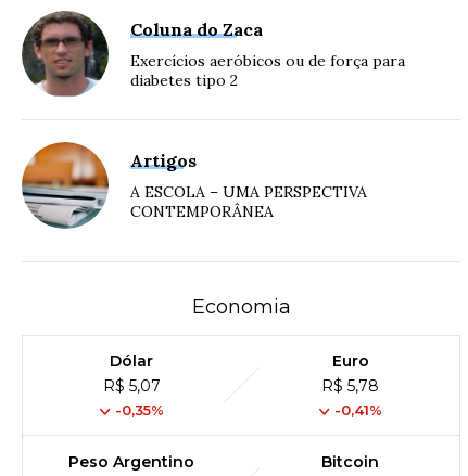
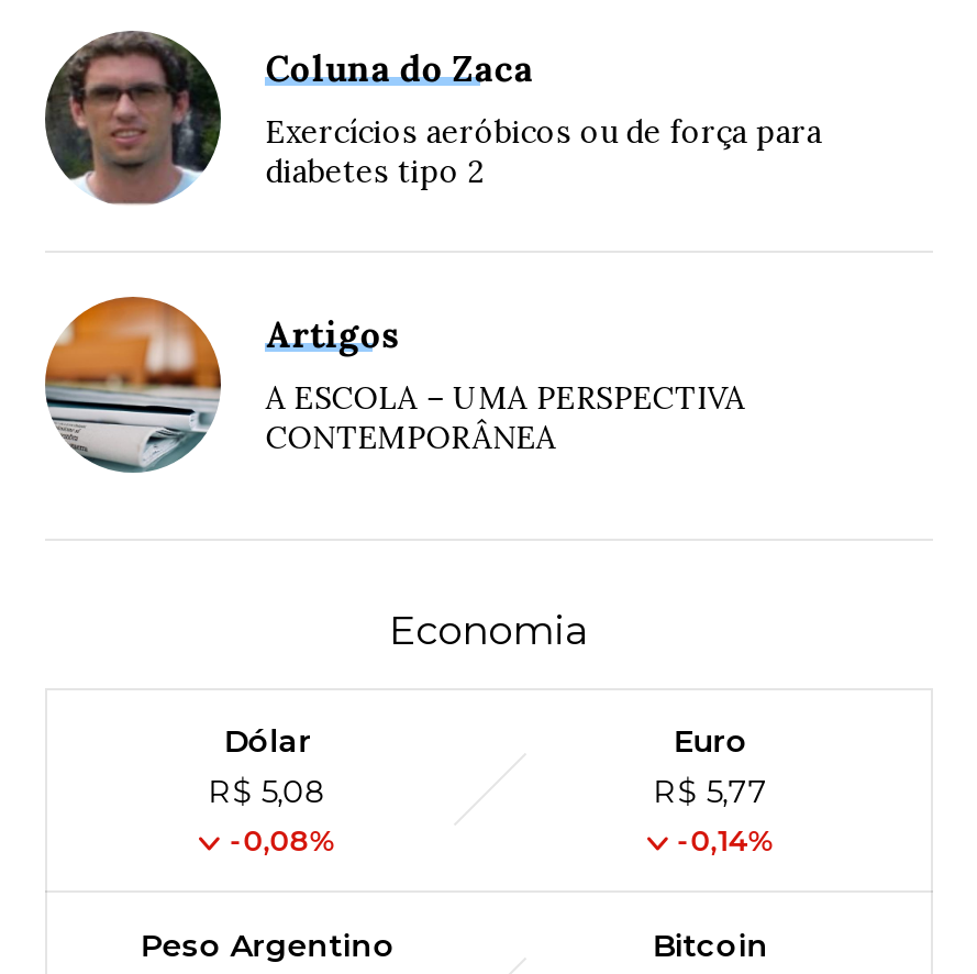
[103,377,160,396] R$ 5,07 -> [208,772,327,812] R$ 5,08
[322,377,379,396] R$ 5,78 -> [653,772,768,812] R$ 5,77
[115,402,164,419] -0,35% -> [230,823,336,858] -0,08%
[334,402,382,419] -0,41% -> [678,823,774,858] -0,14%

